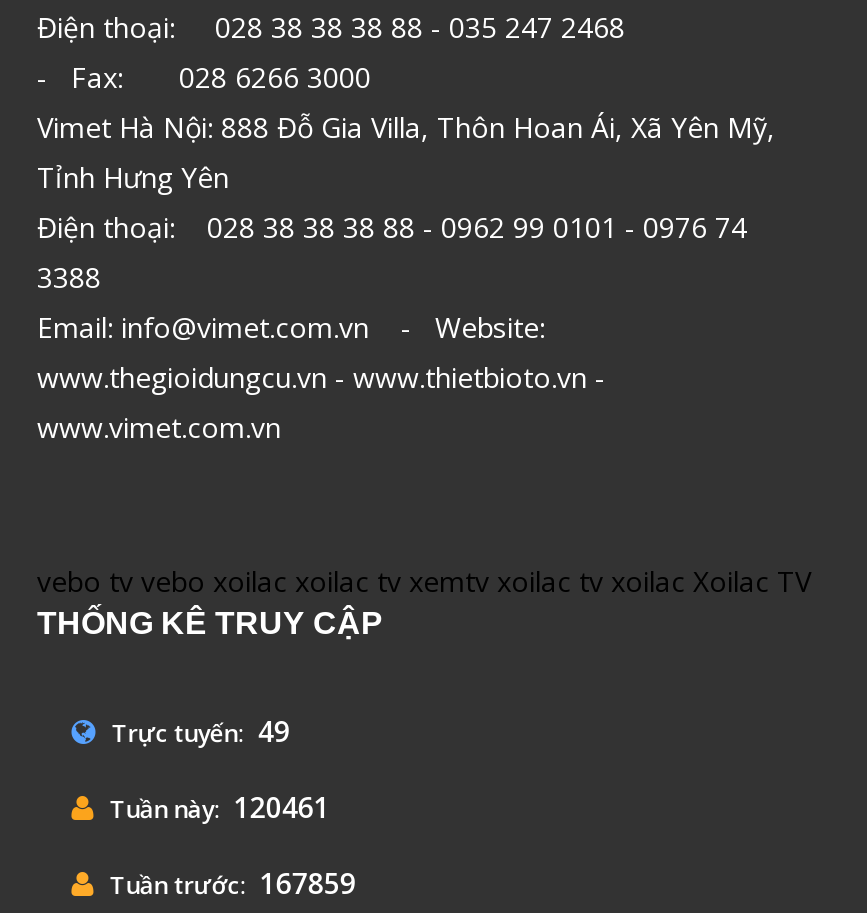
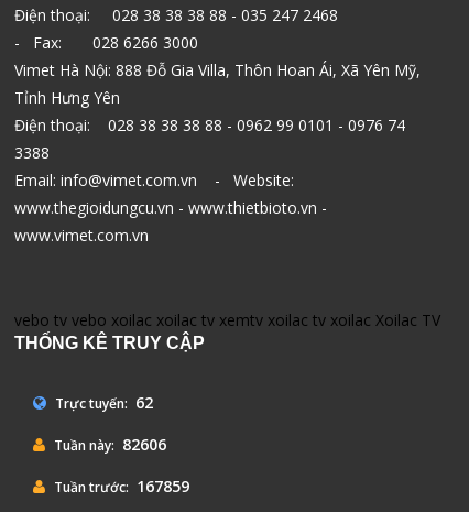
[105,712,290,750] Trực tuyến: 49 -> [52,392,153,413] Trực tuyến: 62
[103,788,330,826] Tuần này: 120461 -> [51,434,167,455] Tuần này: 82606

